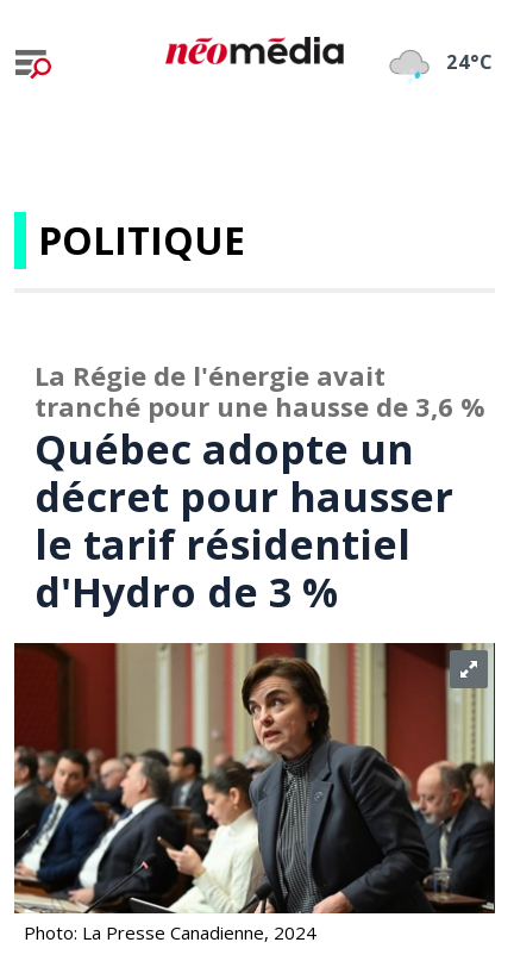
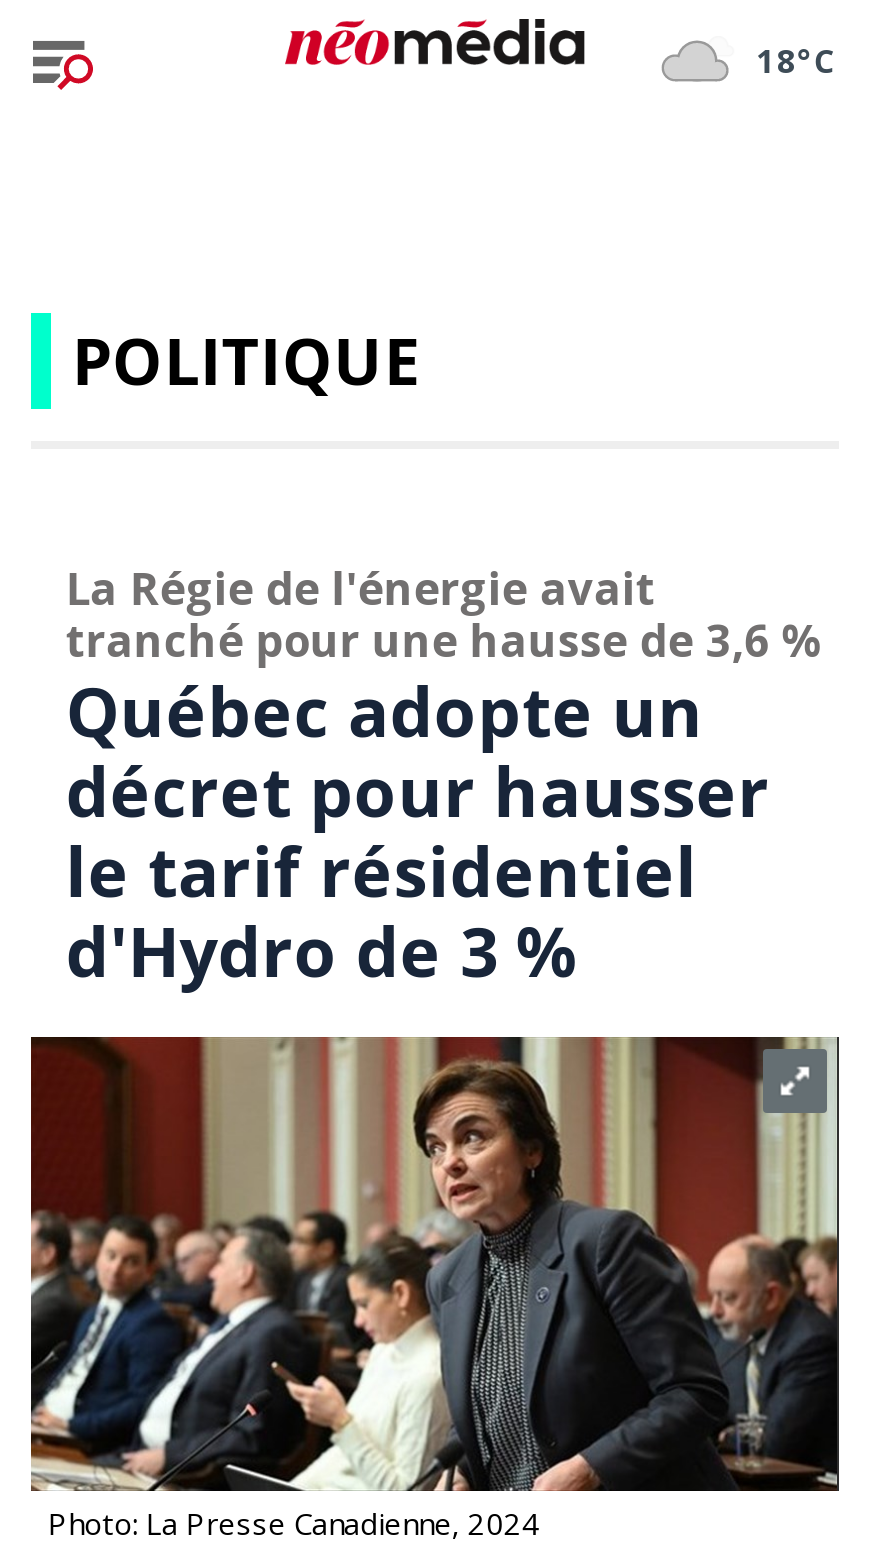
[446,48,494,74] 24°C -> [757,38,838,82] 18°C

